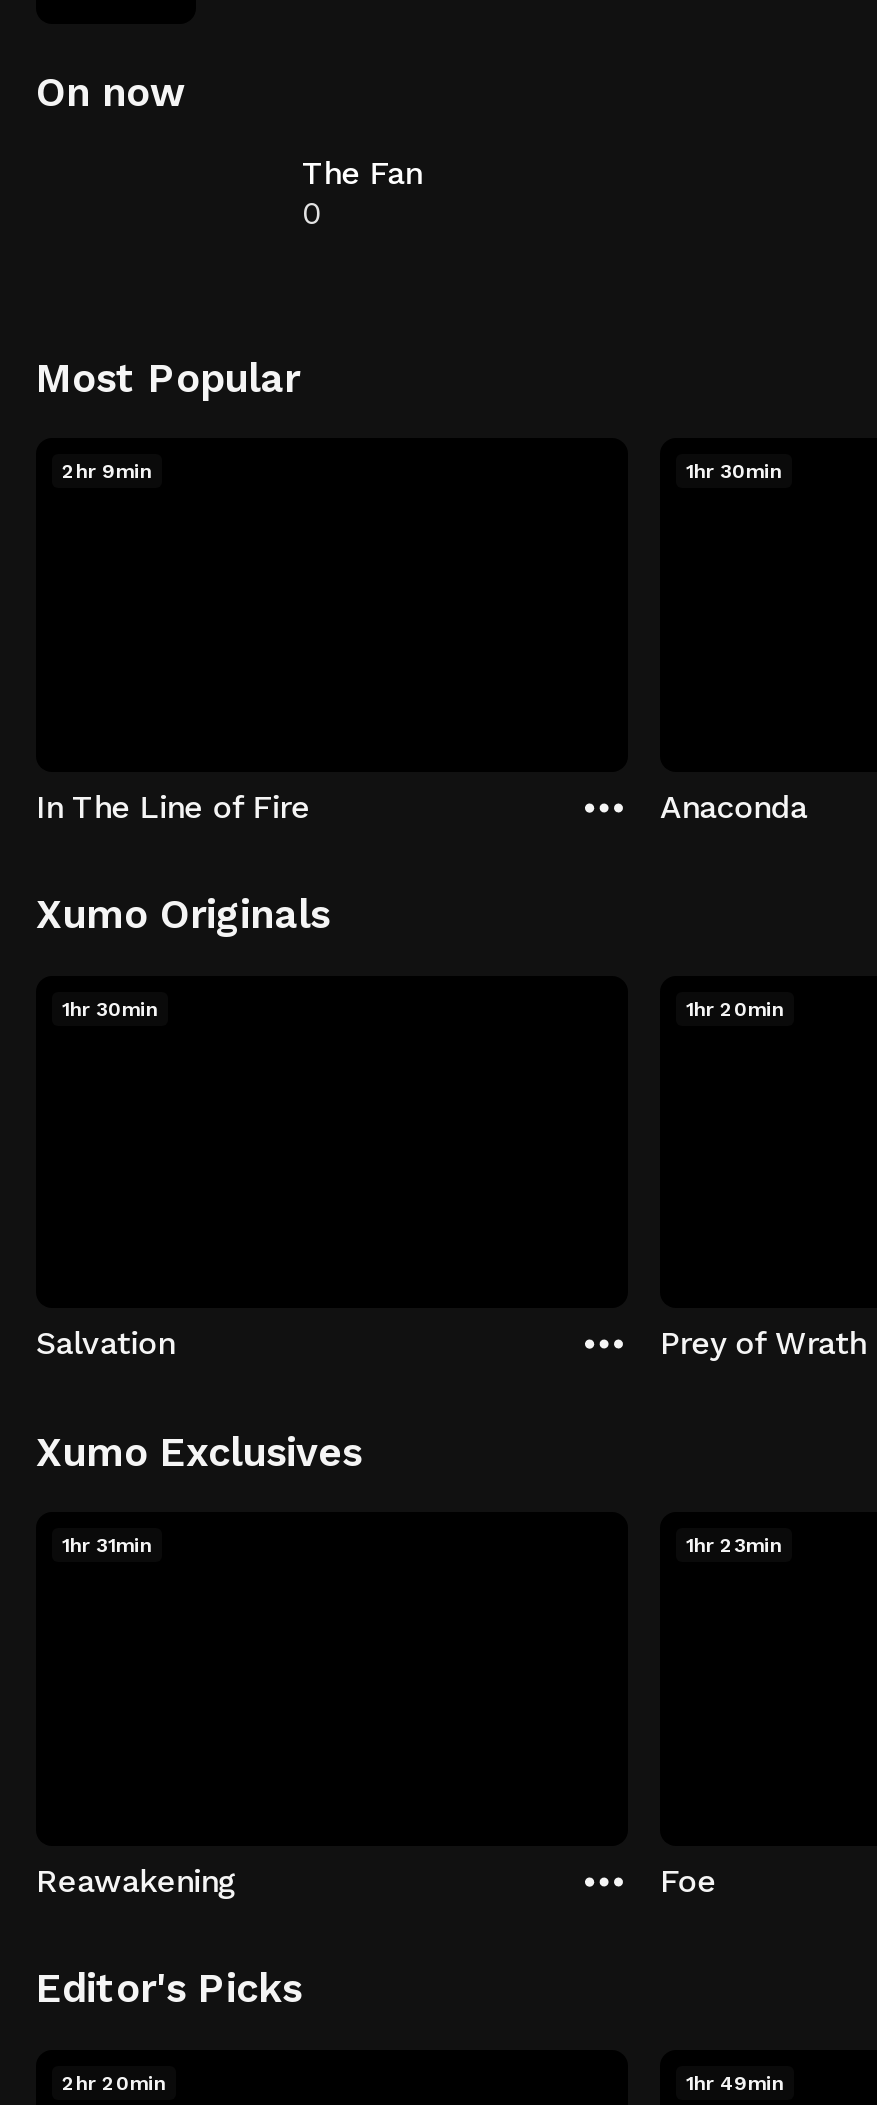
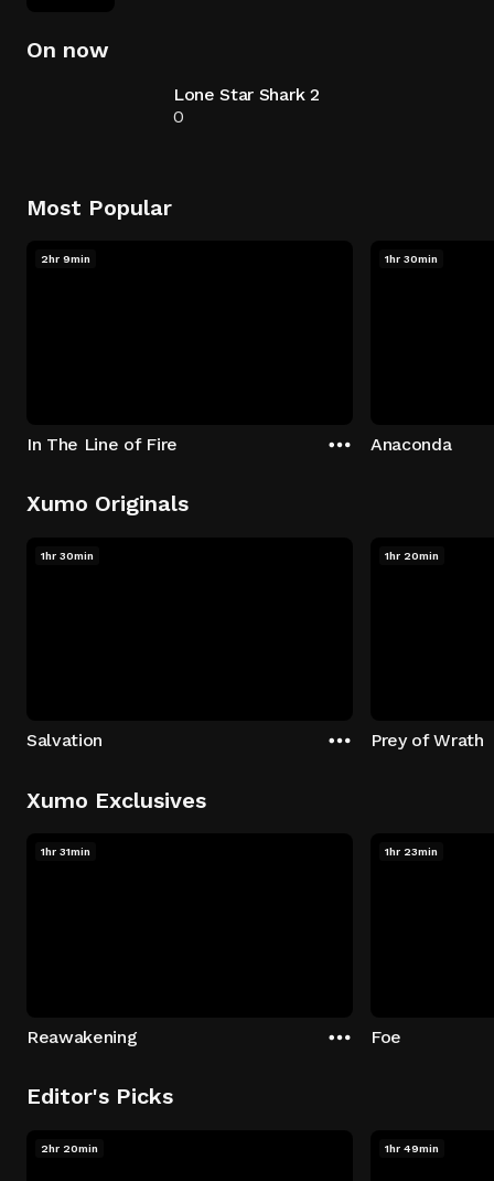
[302,154,422,192] The Fan -> [173,84,319,105] Lone Star Shark 2

